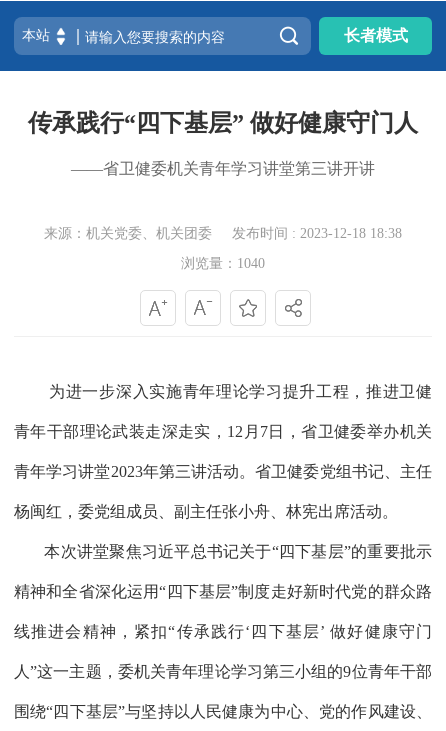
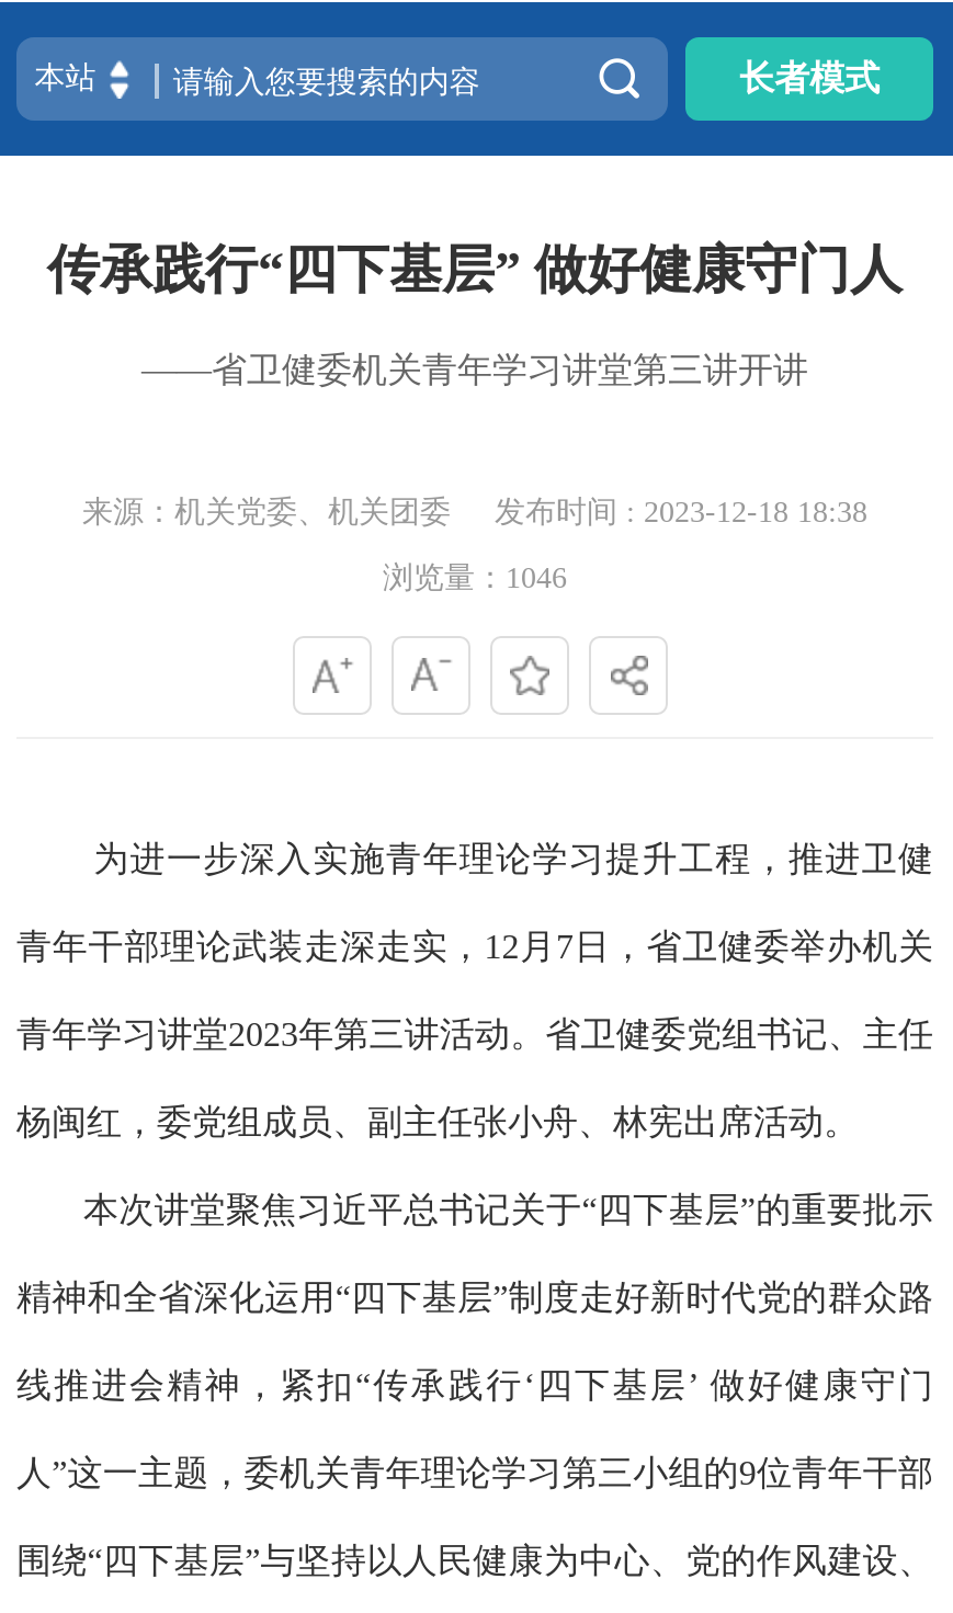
[181,256,265,271] 浏览量：1040 -> [383,561,567,594] 浏览量：1046

